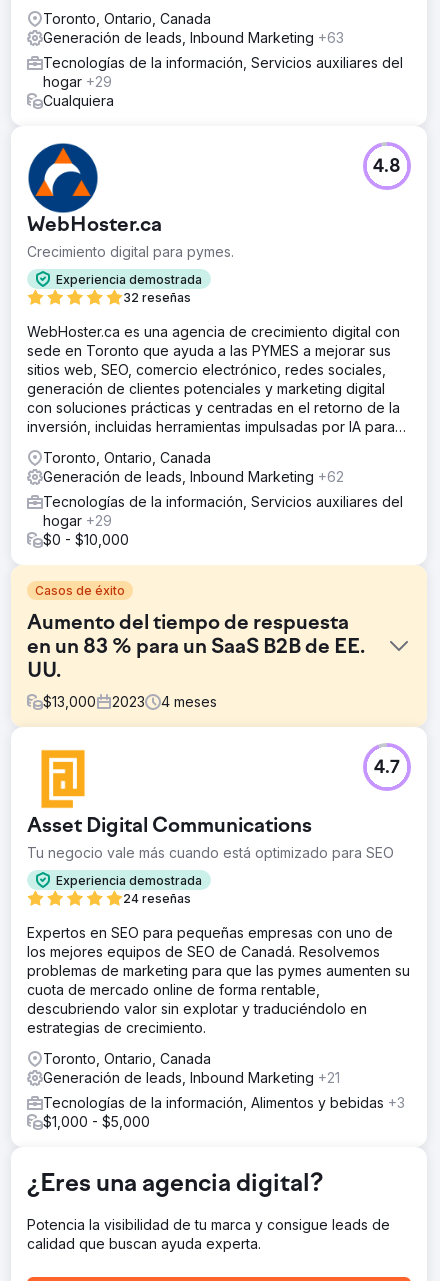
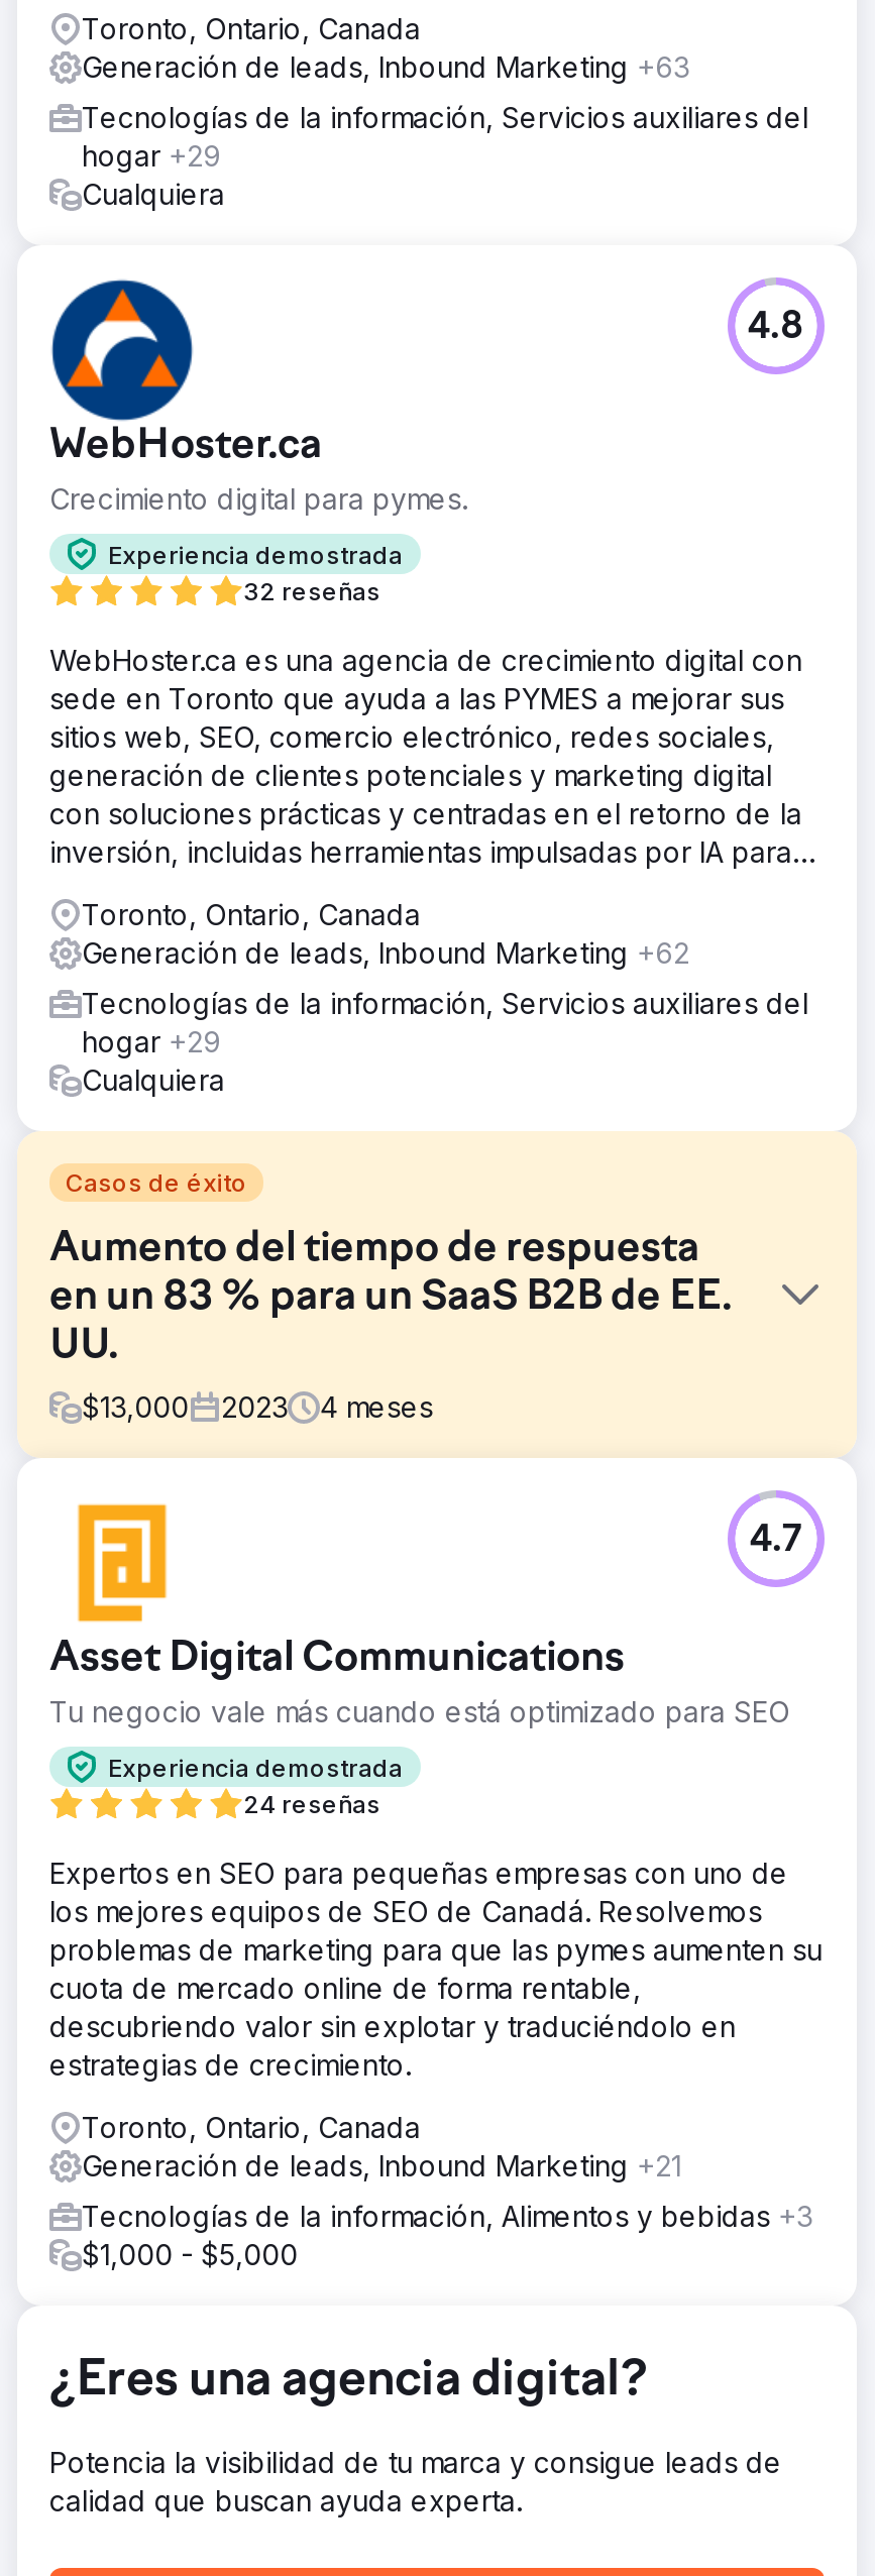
[43,531,129,548] $0 - $10,000 -> [82,1062,225,1097] Cualquiera

